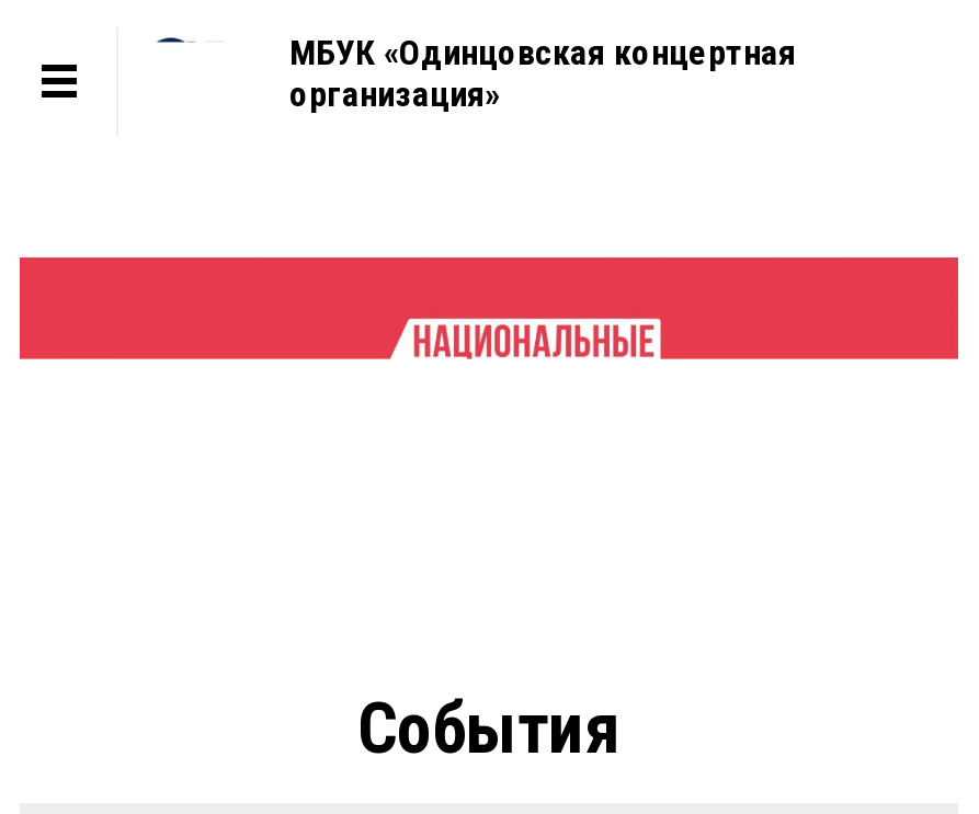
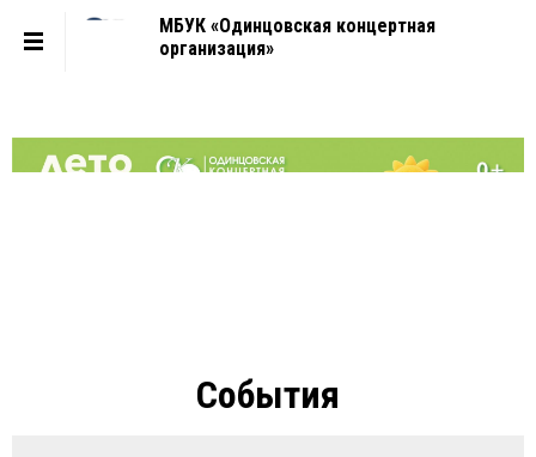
[18,255,960,363] [image] -> [11,136,525,194] [image]

